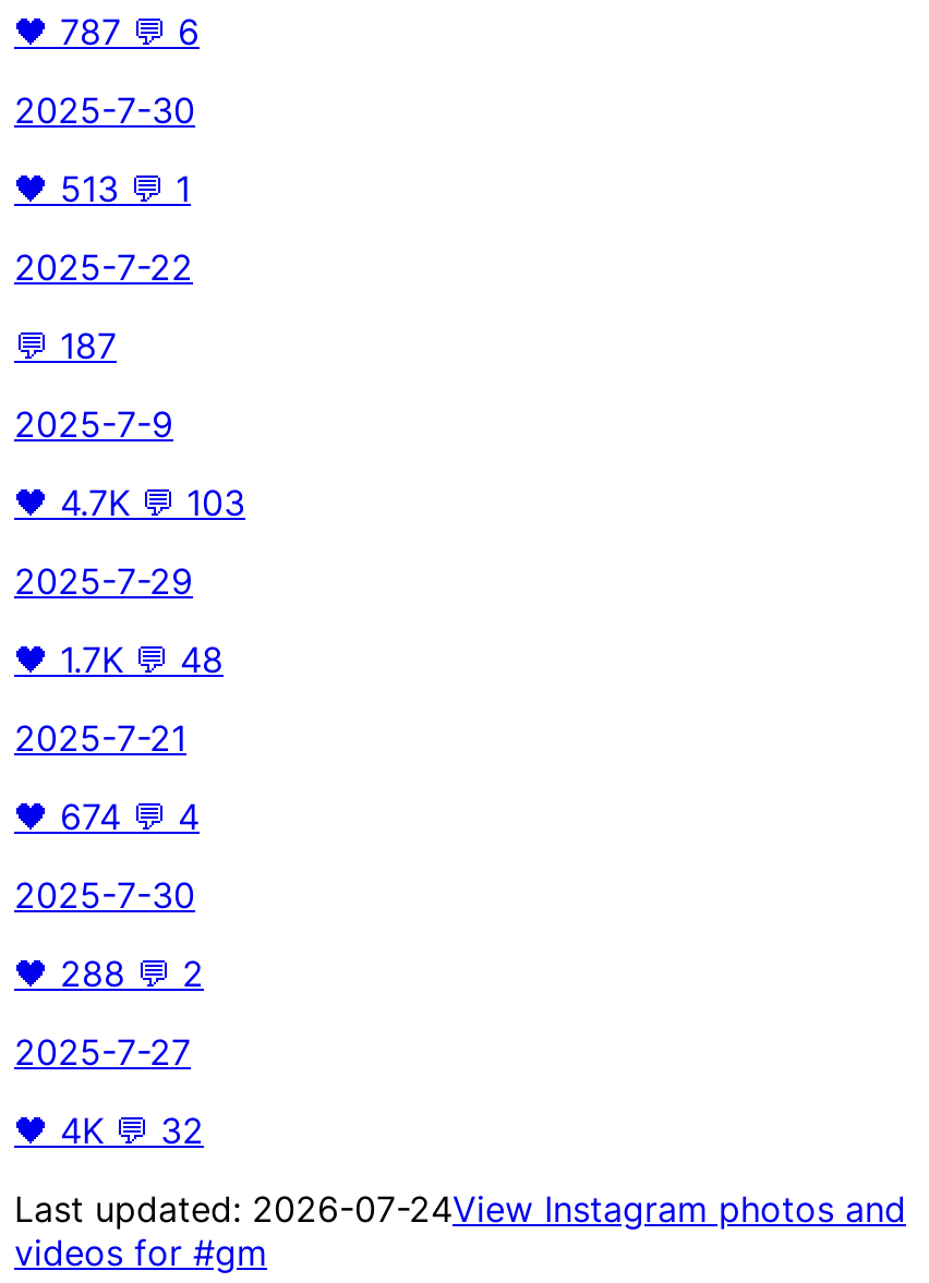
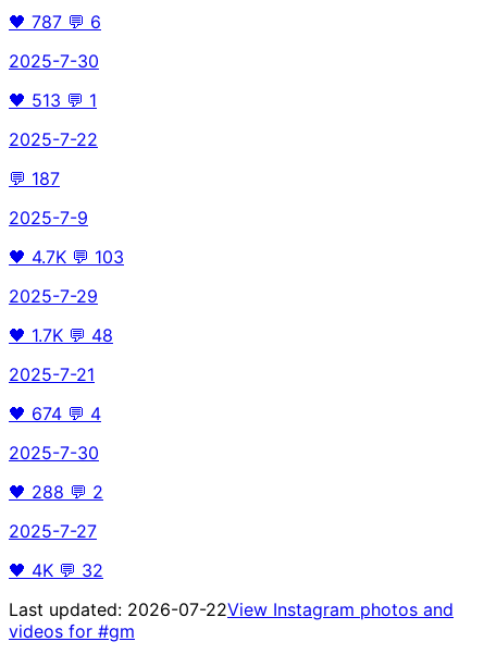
[14,1186,906,1230] Last updated: 2026-07-24View Instagram photos and -> [9,598,454,620] Last updated: 2026-07-22View Instagram photos and

